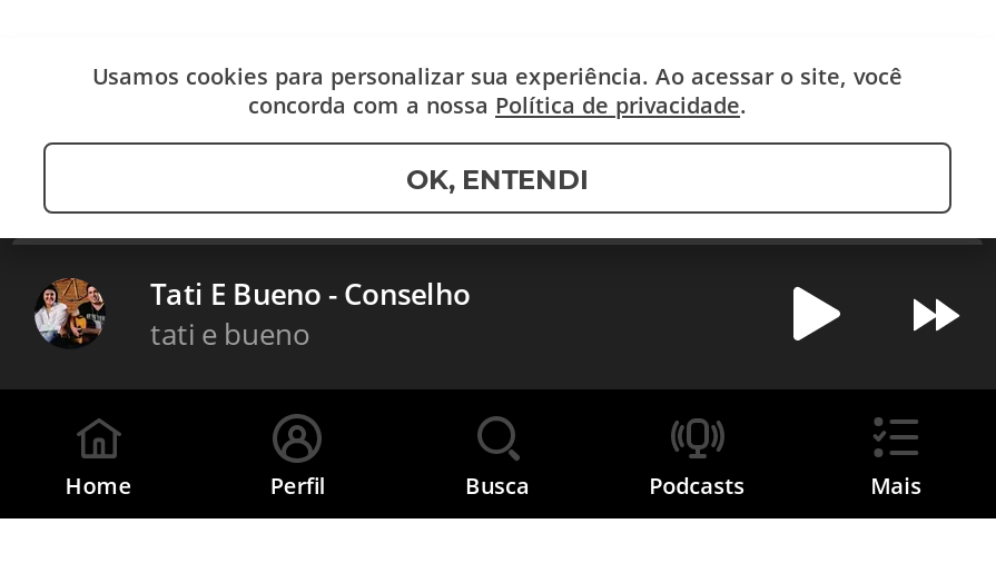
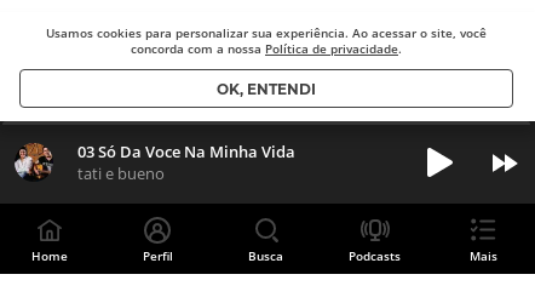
[150,274,471,314] Tati E Bueno - Conselho -> [77,141,295,162] 03 Só Da Voce Na Minha Vida

